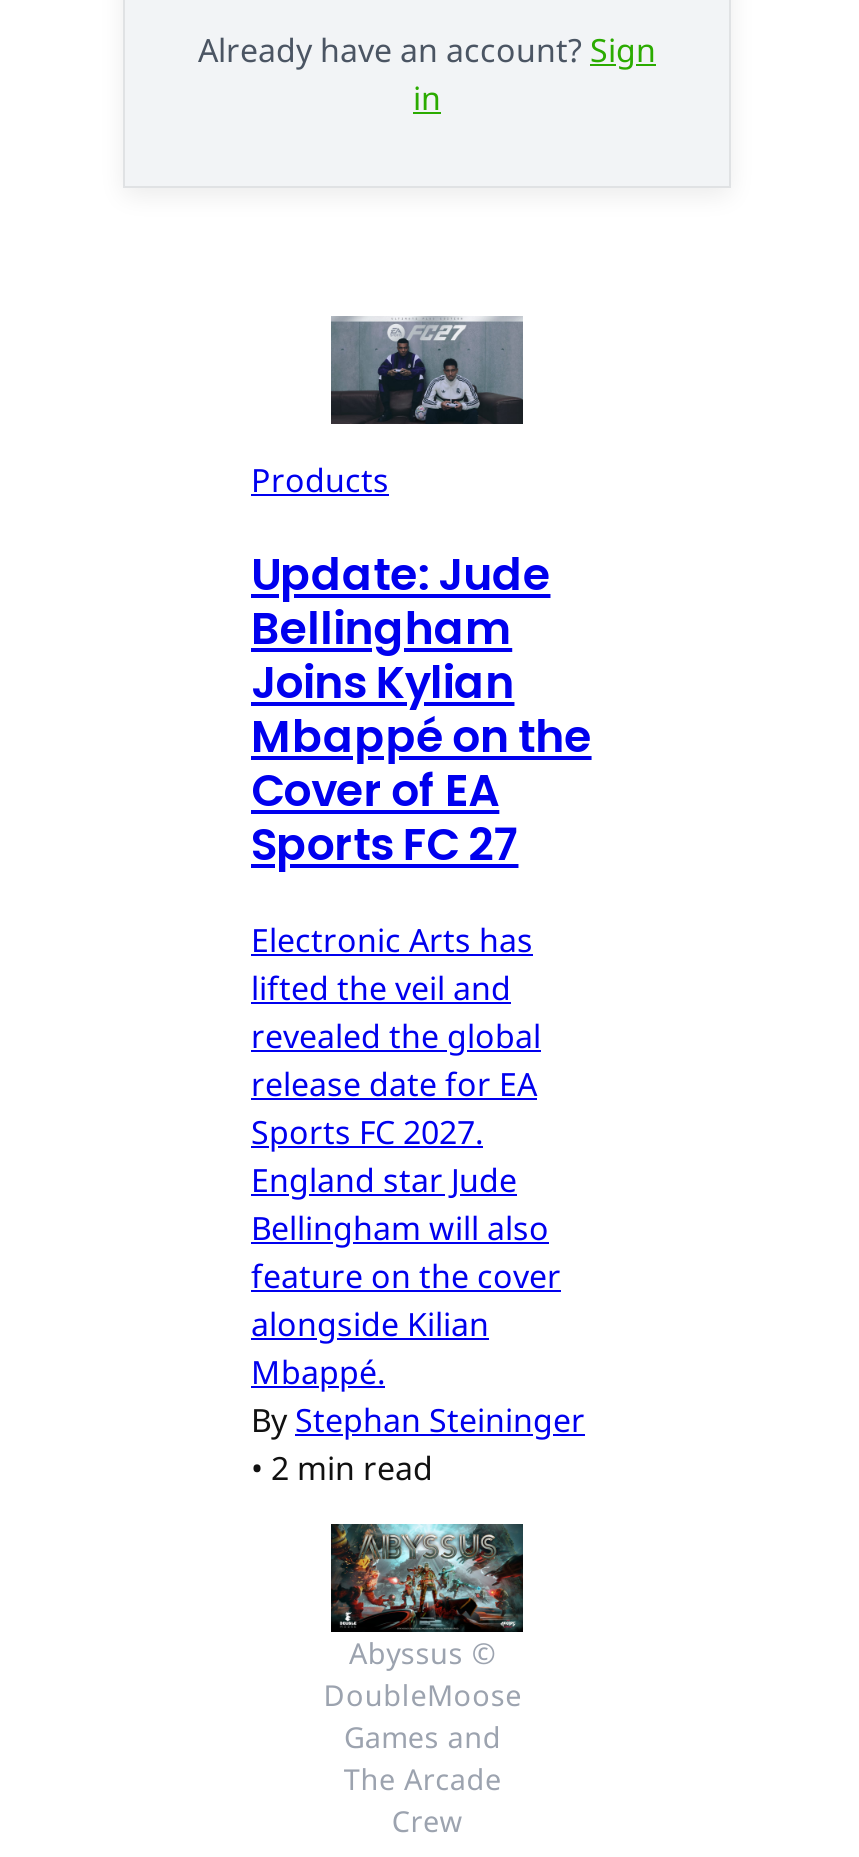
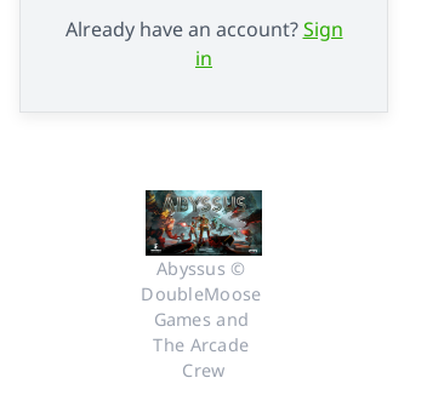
[251,316,592,1490] [image] | Products | Update: Jude | Bellingham | Joins Kylian | Mbappé on the | Cover of EA | Sports FC 27 | Electronic Arts has | lifted the veil and | revealed the global | release date for EA | Sports FC 2027. | England star Jude | Bellingham will also | feature on the cover | alongside Kilian | Mbappé. | By Stephan Steininger | • 2 min read -> none

